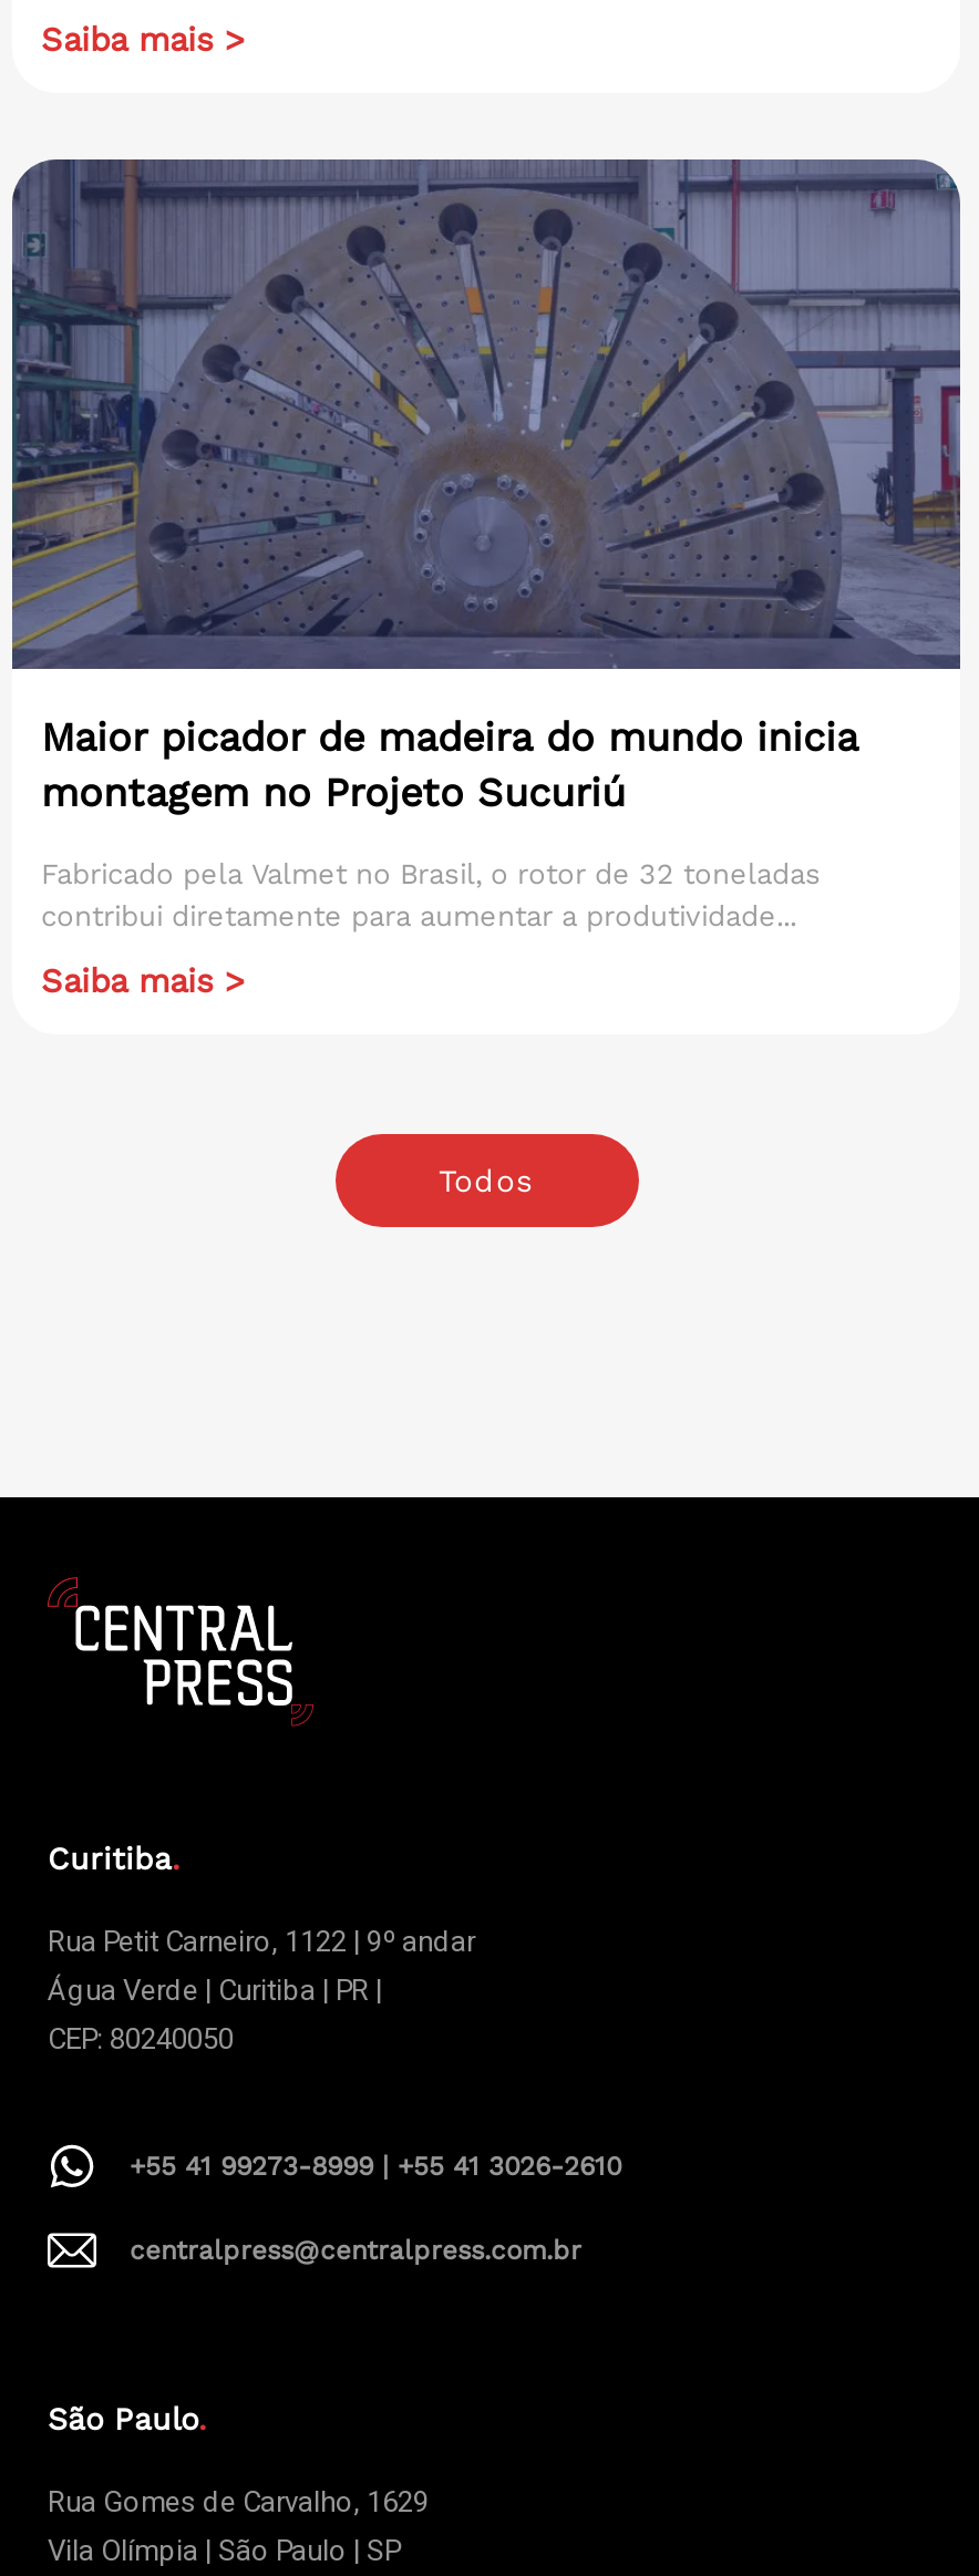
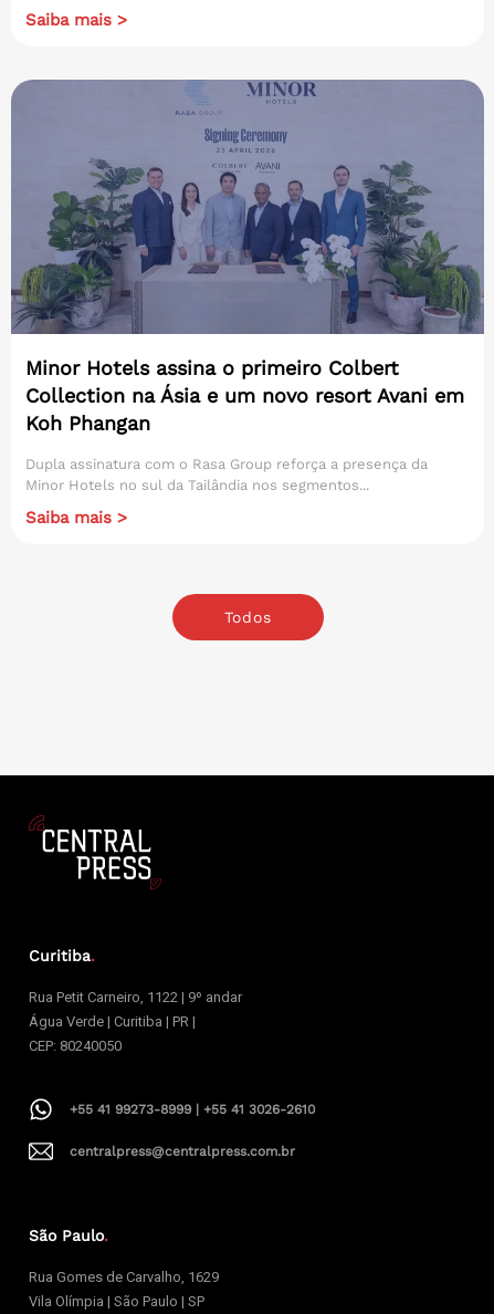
[12,159,960,816] [image] | Maior picador de madeira do mundo inicia | montagem no Projeto Sucuriú -> [11,80,484,435] [image] | Minor Hotels assina o primeiro Colbert | Collection na Ásia e um novo resort Avani em | Koh Phangan
[41,858,821,933] Fabricado pela Valmet no Brasil, o rotor de 32 toneladas | contribui diretamente para aumentar a produtividade... -> [25,456,428,494] Dupla assinatura com o Rasa Group reforça a presença da | Minor Hotels no sul da Tailândia nos segmentos...

